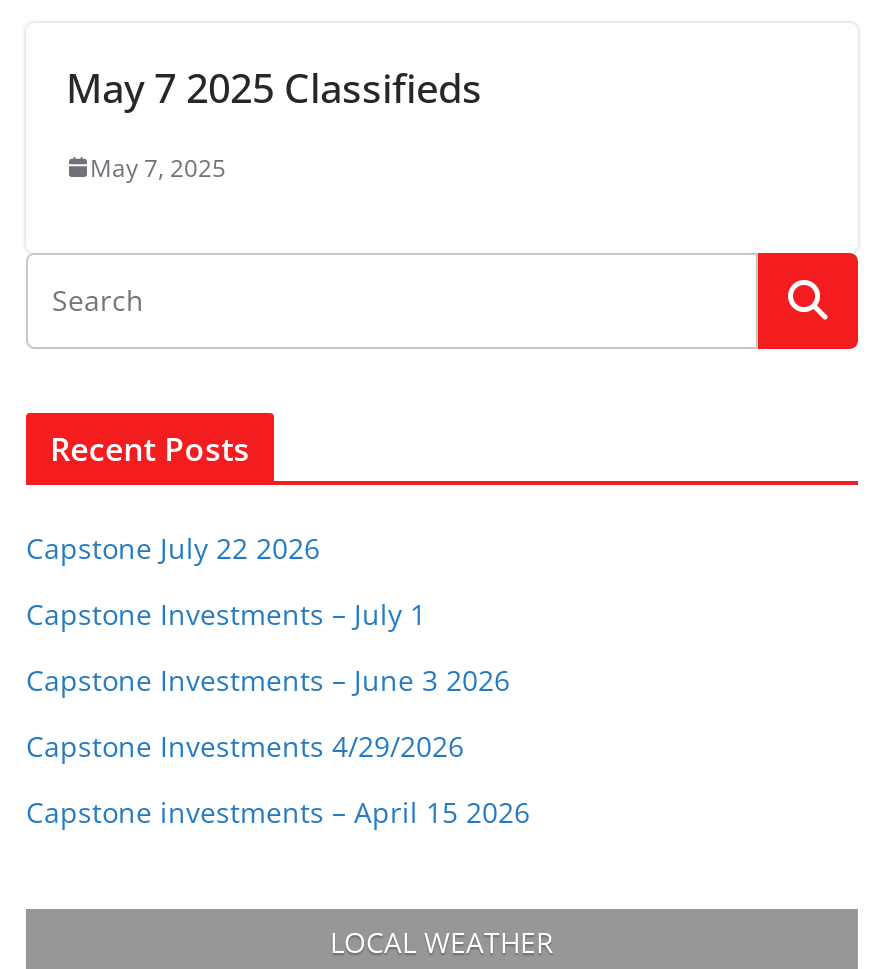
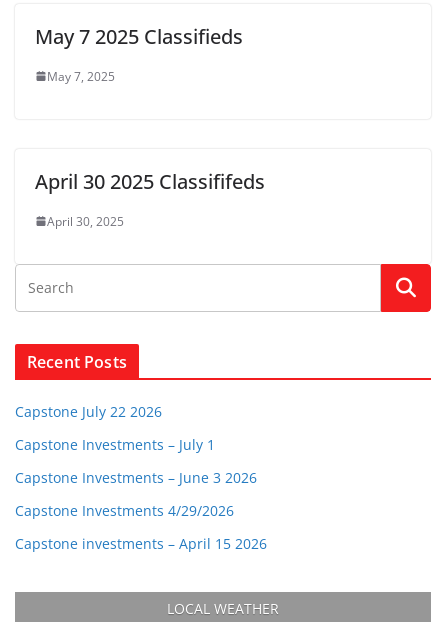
none -> [35,168,265,230] April 30 2025 Classififeds | April 30, 2025

